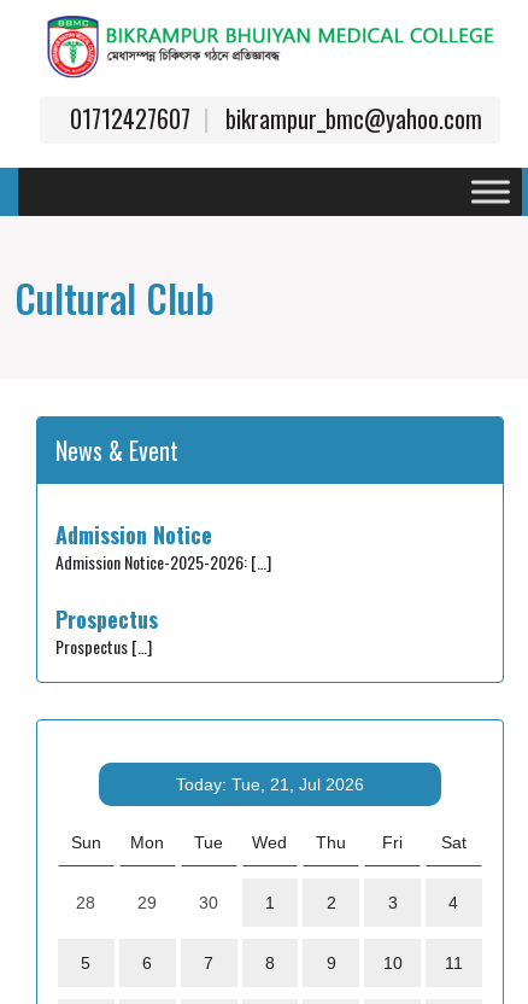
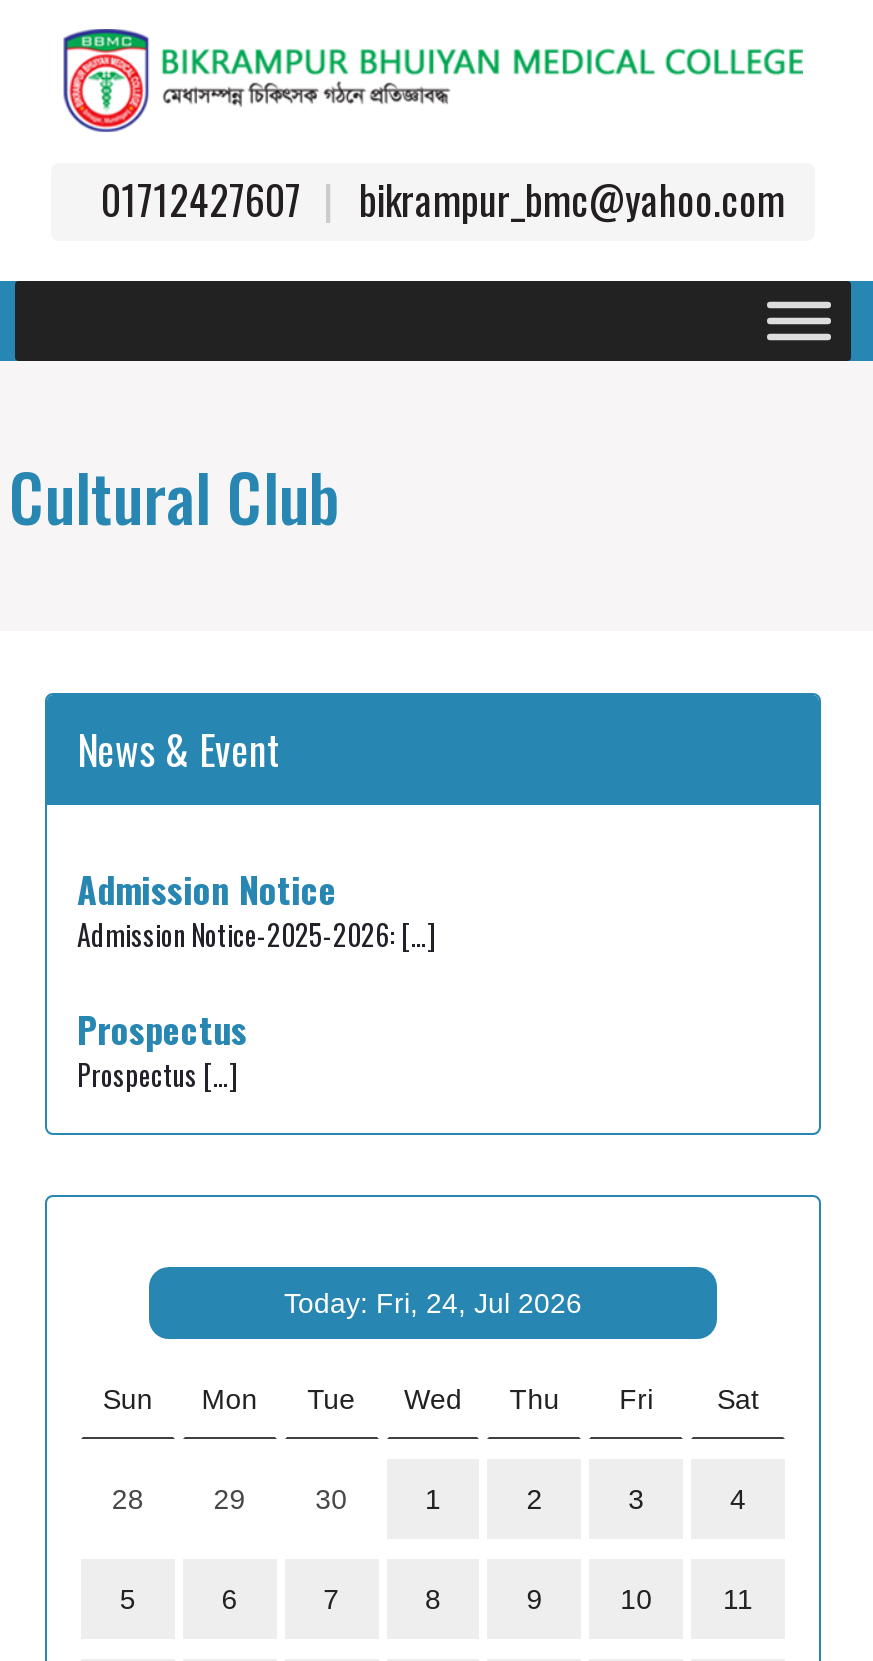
[176,775,364,794] Today: Tue, 21, Jul 2026 -> [284,1287,582,1319] Today: Fri, 24, Jul 2026

